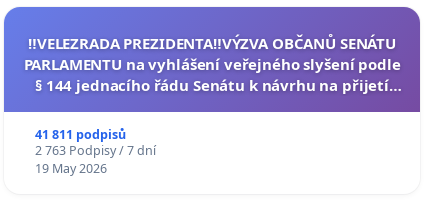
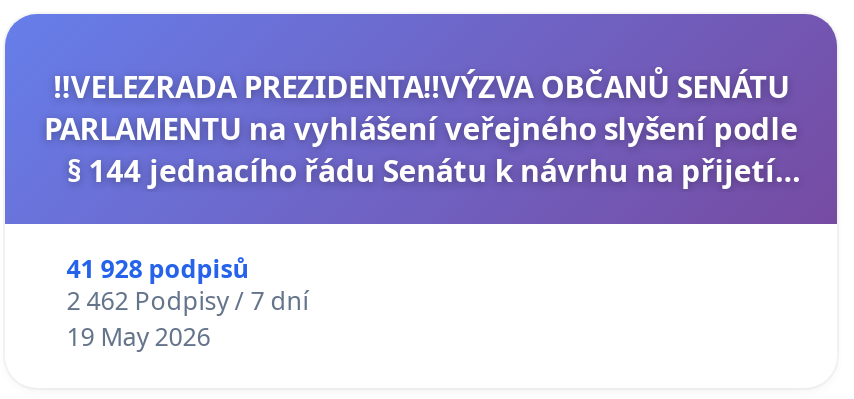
[35,126,126,143] 41 811 podpisů -> [67,251,249,285] 41 928 podpisů
[35,142,156,159] 2 763 Podpisy / 7 dní -> [67,283,309,317] 2 462 Podpisy / 7 dní

